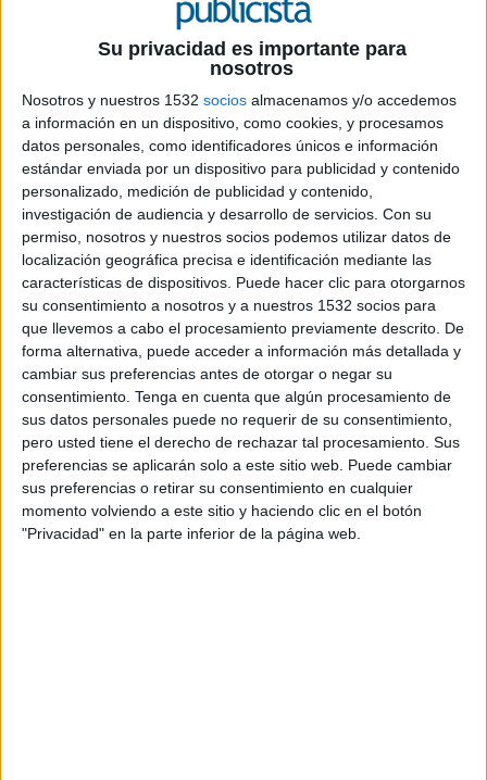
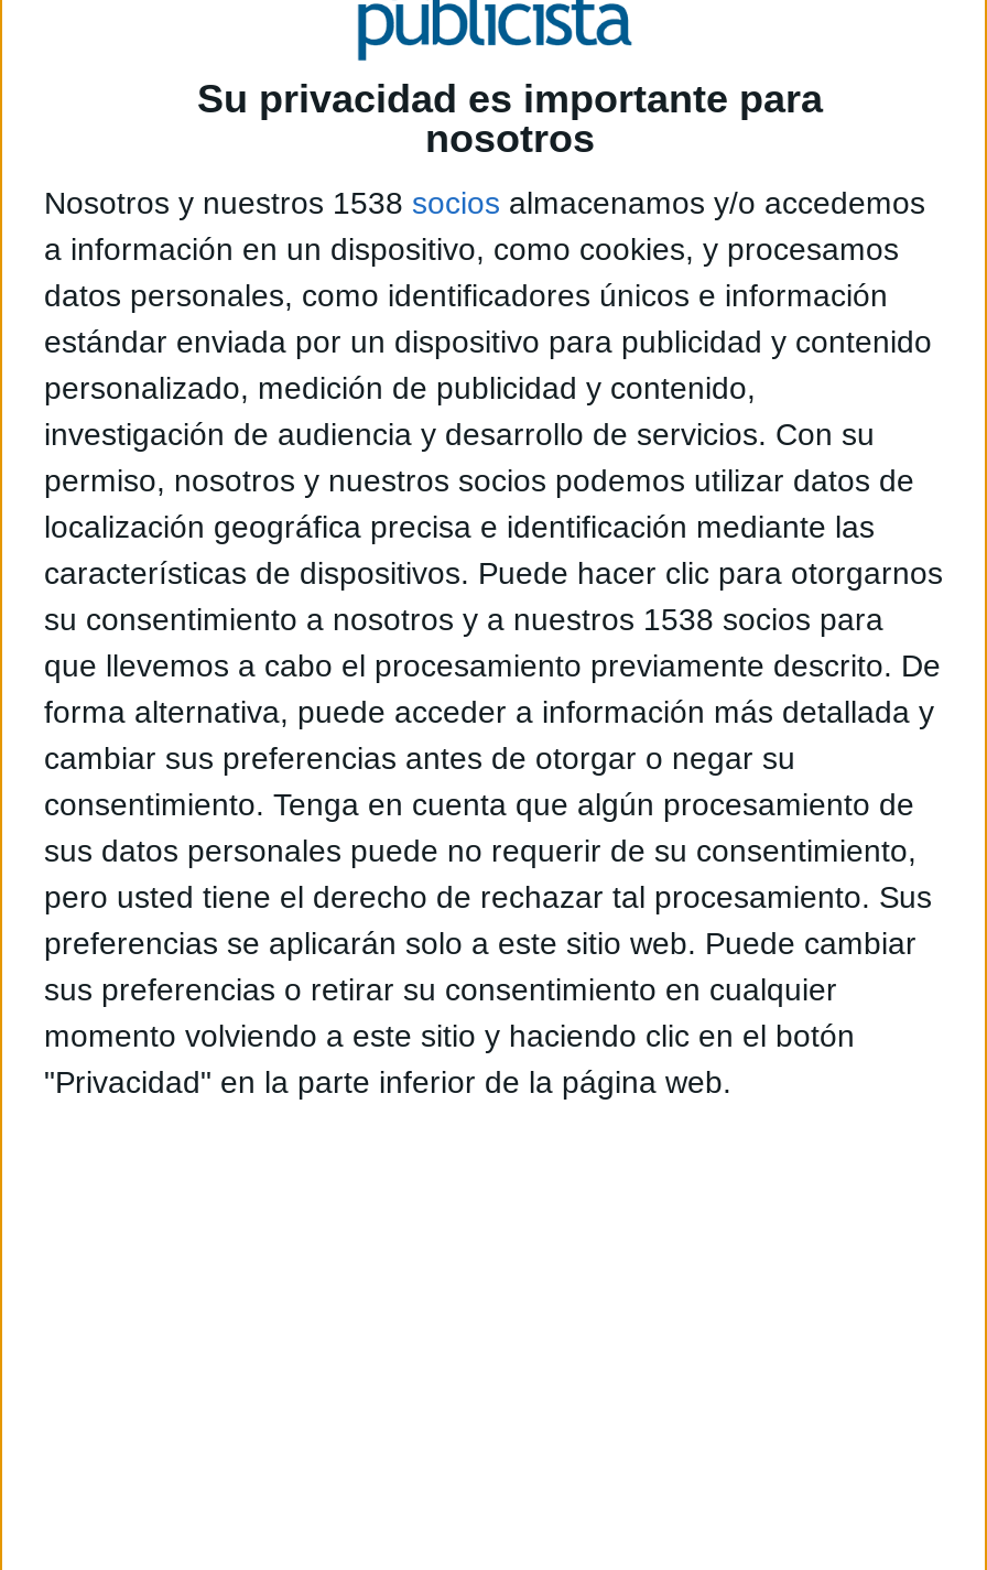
[22,91,457,109] Nosotros y nuestros 1532 socios almacenamos y/o accedemos -> [44,186,925,221] Nosotros y nuestros 1538 socios almacenamos y/o accedemos
[22,297,436,314] su consentimiento a nosotros y a nuestros 1532 socios para -> [44,602,883,637] su consentimiento a nosotros y a nuestros 1538 socios para

